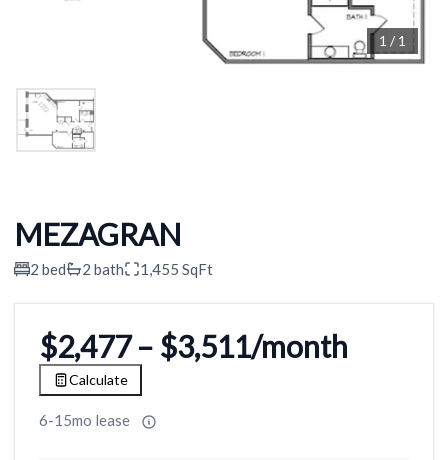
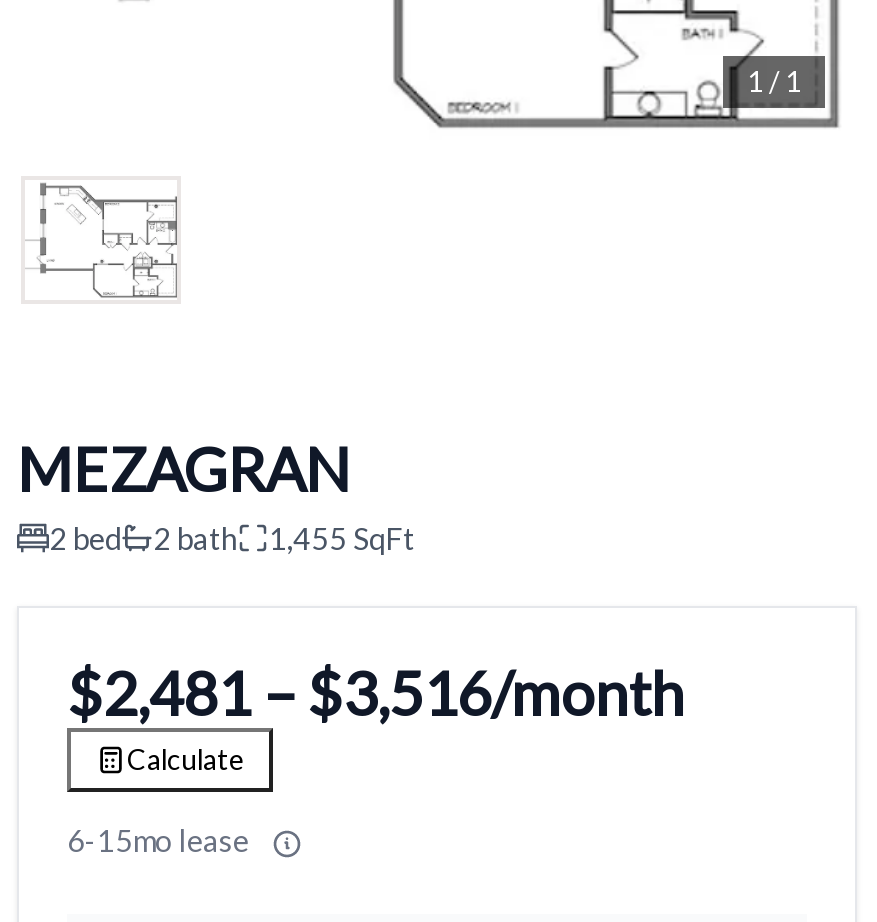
[39,328,348,364] $2,477 – $3,511/month -> [67,655,685,727] $2,481 – $3,516/month

